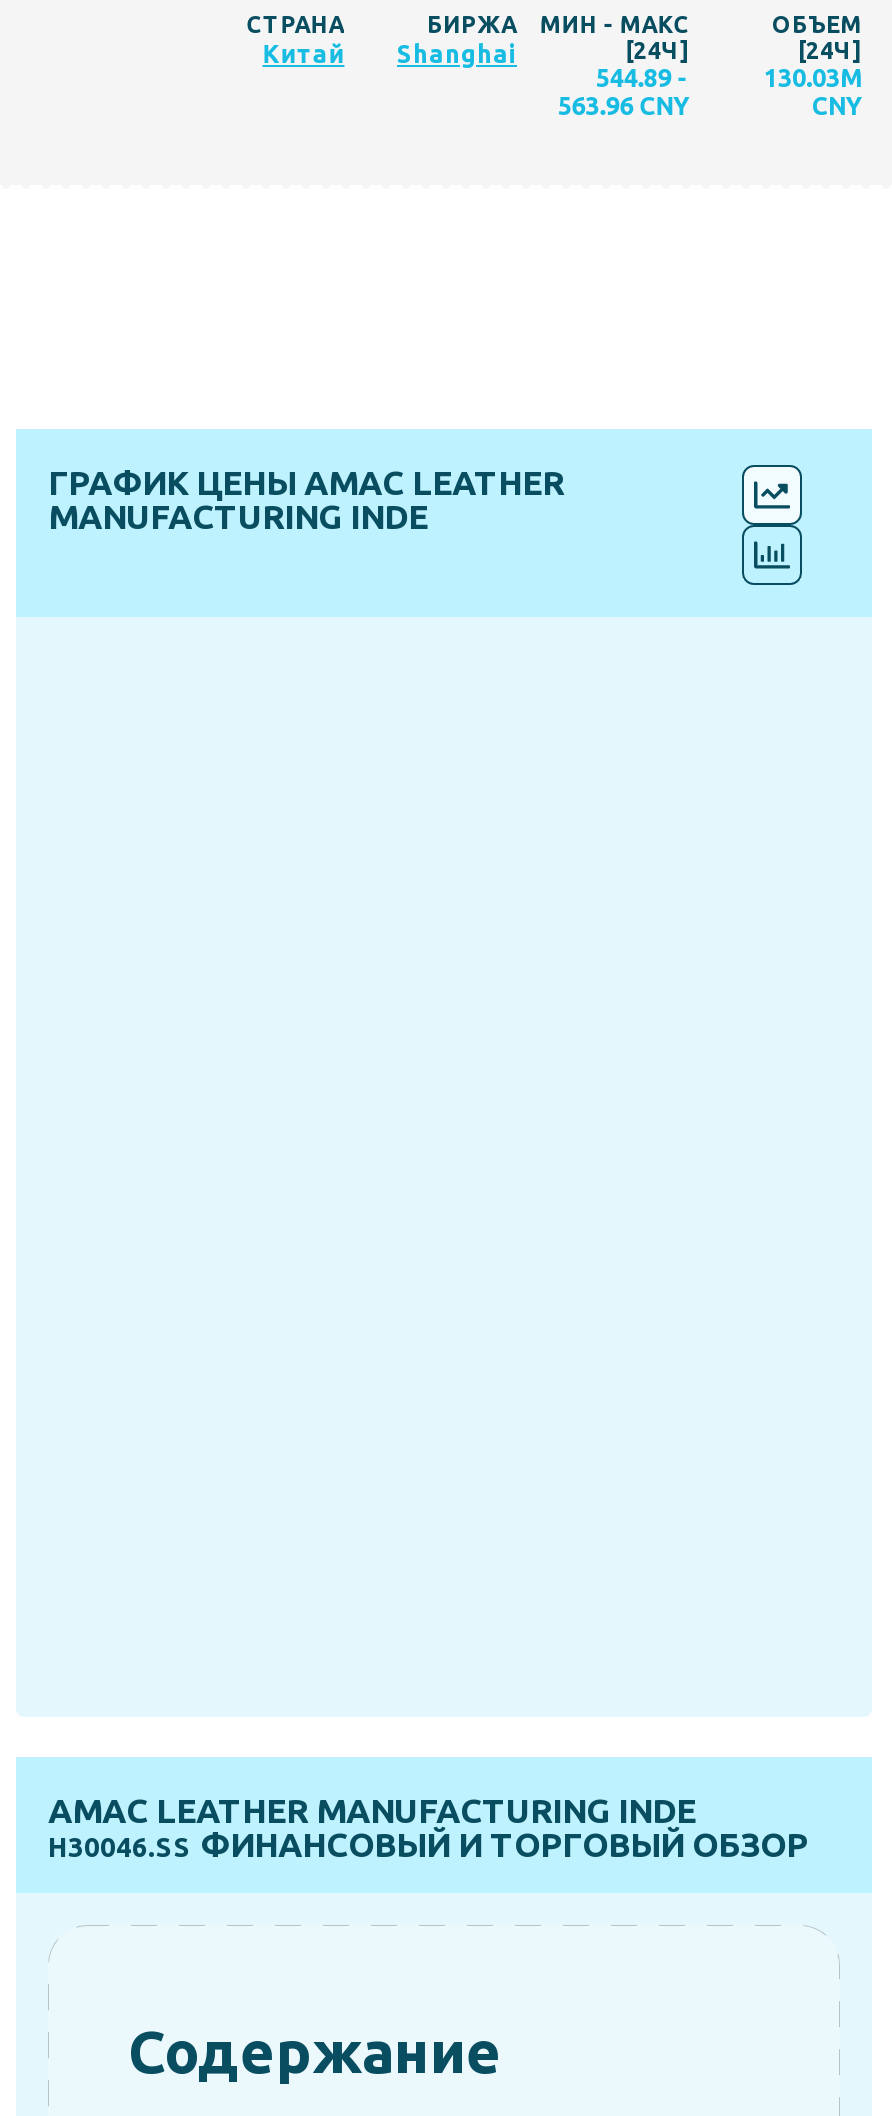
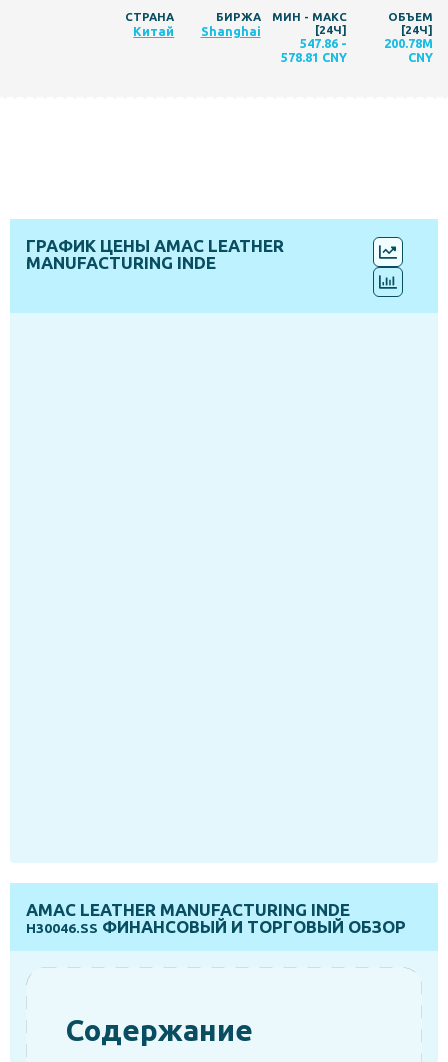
[596,63,690,91] 544.89 - -> [300,36,347,50] 547.86 -
[764,63,862,91] 130.03M -> [384,36,433,50] 200.78M
[558,91,690,119] 563.96 CNY -> [281,50,347,64] 578.81 CNY

